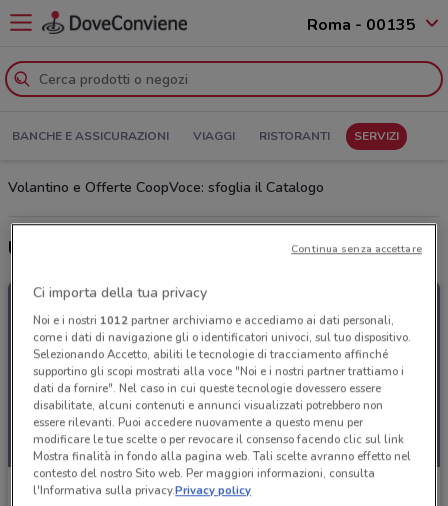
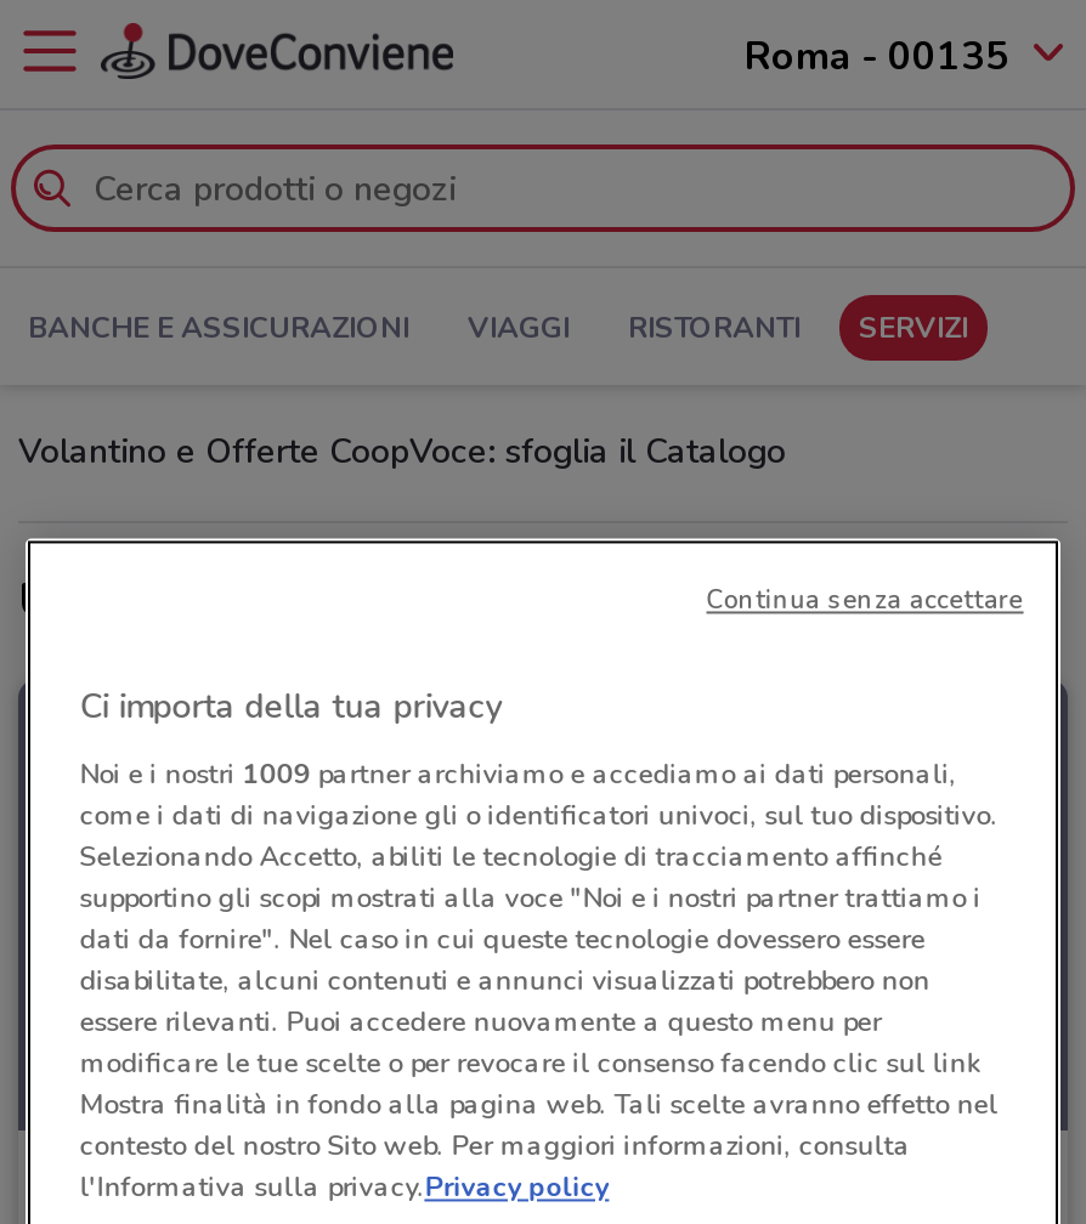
[33,312,394,328] Noi e i nostri 1012 partner archiviamo e accediamo ai dati personali, -> [79,754,957,793] Noi e i nostri 1009 partner archiviamo e accediamo ai dati personali,

